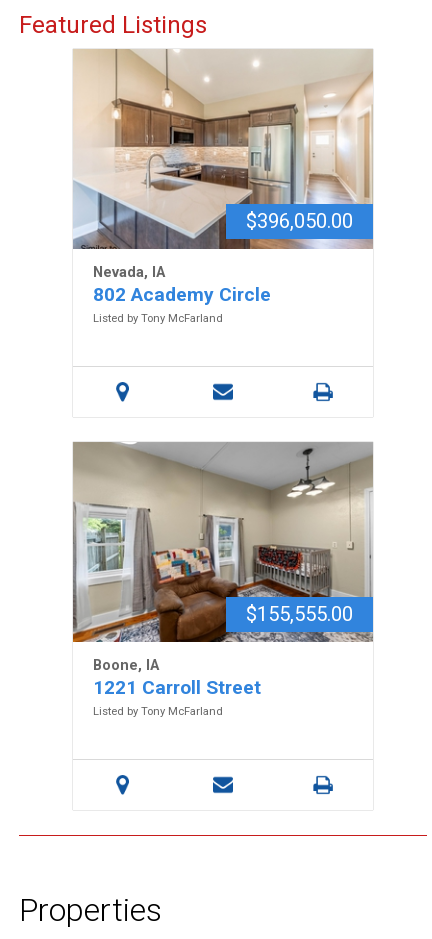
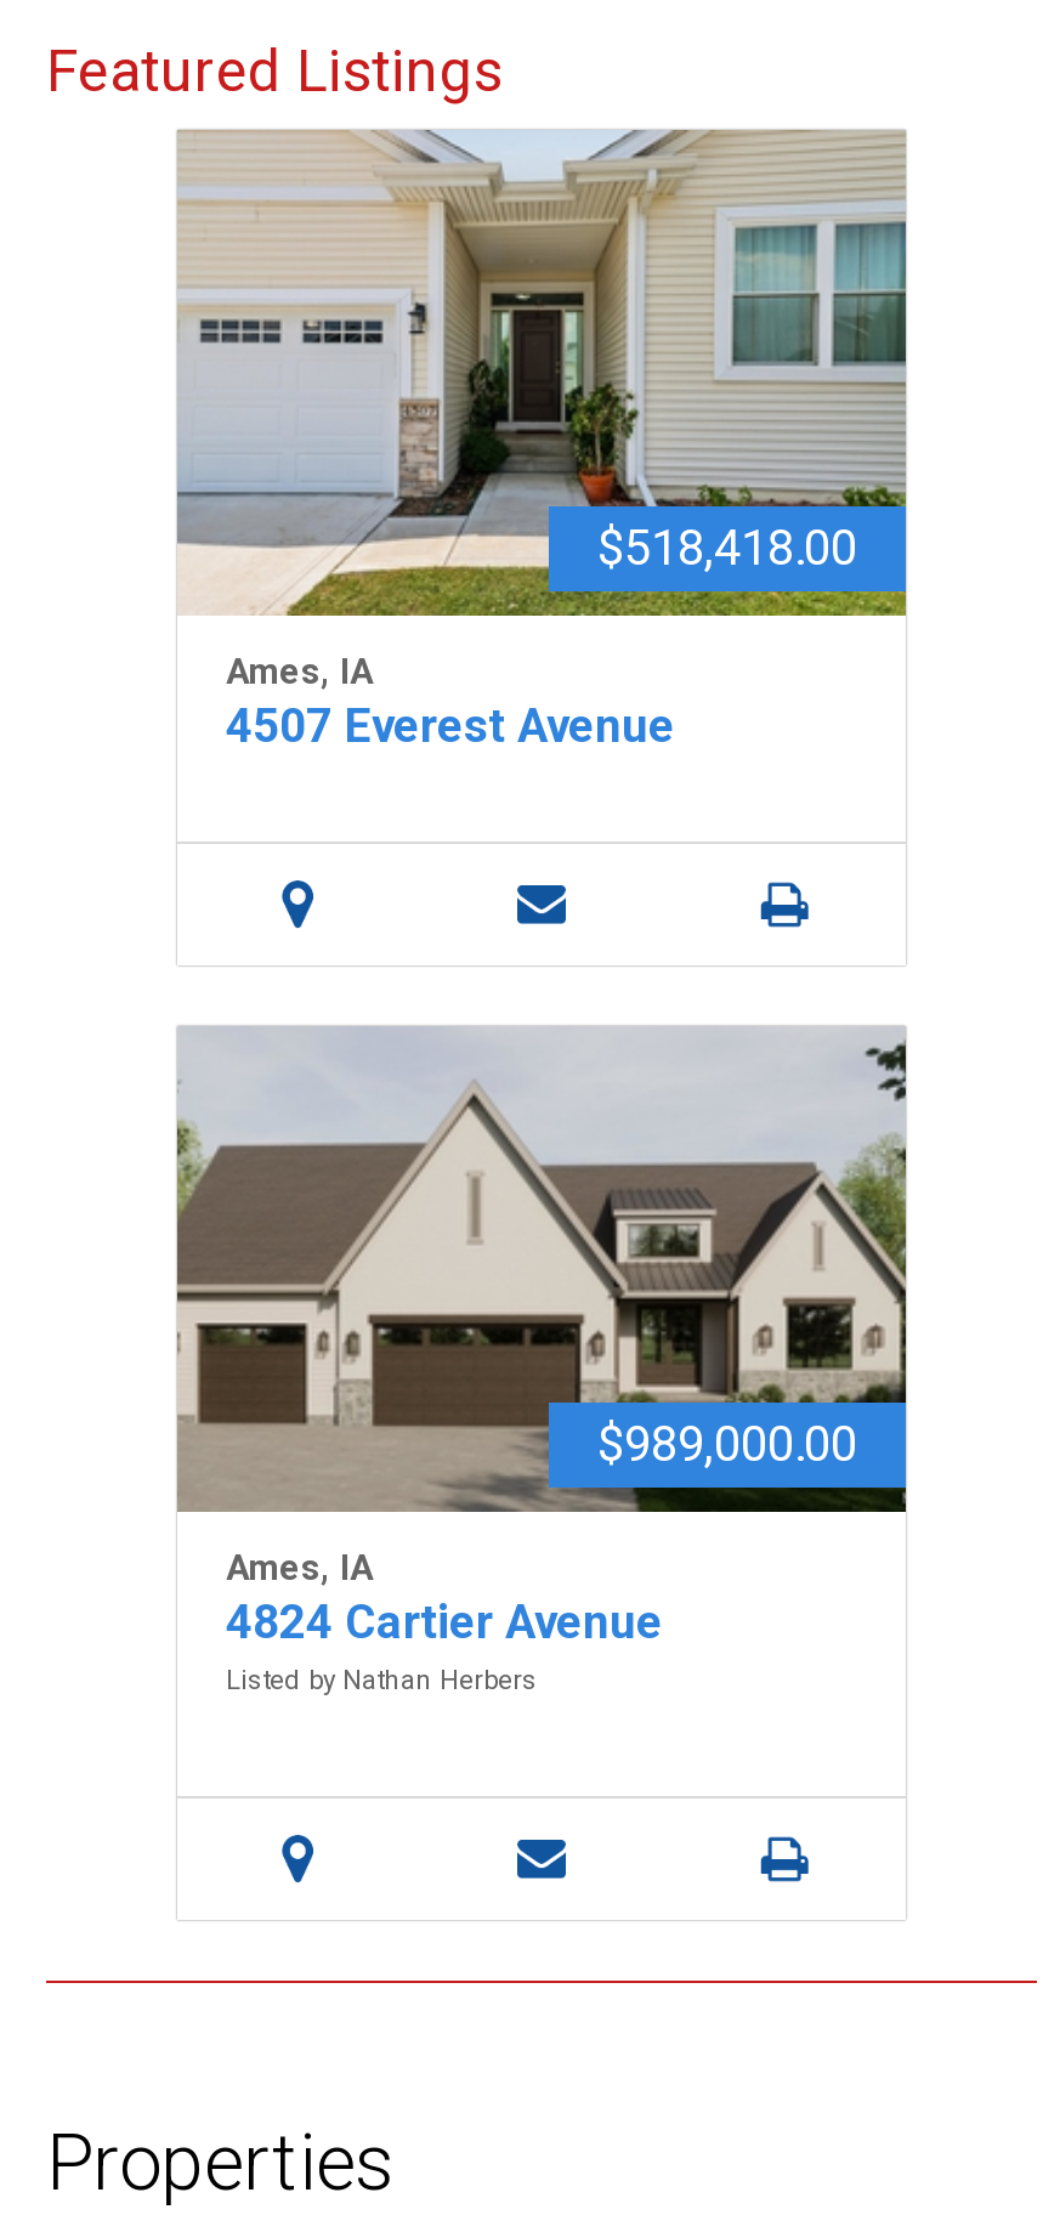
[73,49,374,250] [image] | $396,050.00 -> [177,128,908,618] [image] | $518,418.00
[93,264,271,325] Nevada, IA | 802 Academy Circle | Listed by Tony McFarland -> [226,652,675,754] Ames, IA | 4507 Everest Avenue
[72,442,373,643] [image] | $155,555.00 -> [177,1029,908,1514] [image] | $989,000.00
[93,657,261,718] Boone, IA | 1221 Carroll Street | Listed by Tony McFarland -> [226,1548,663,1696] Ames, IA | 4824 Cartier Avenue | Listed by Nathan Herbers

